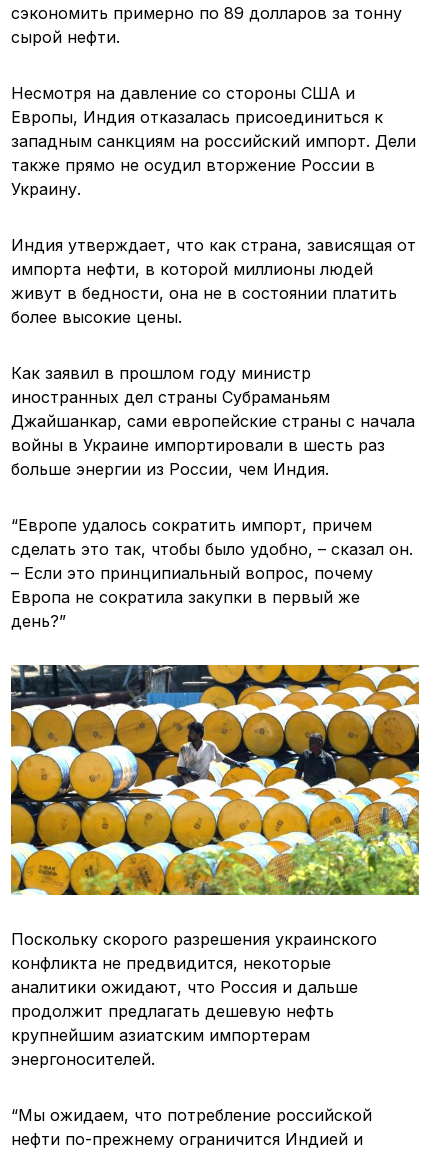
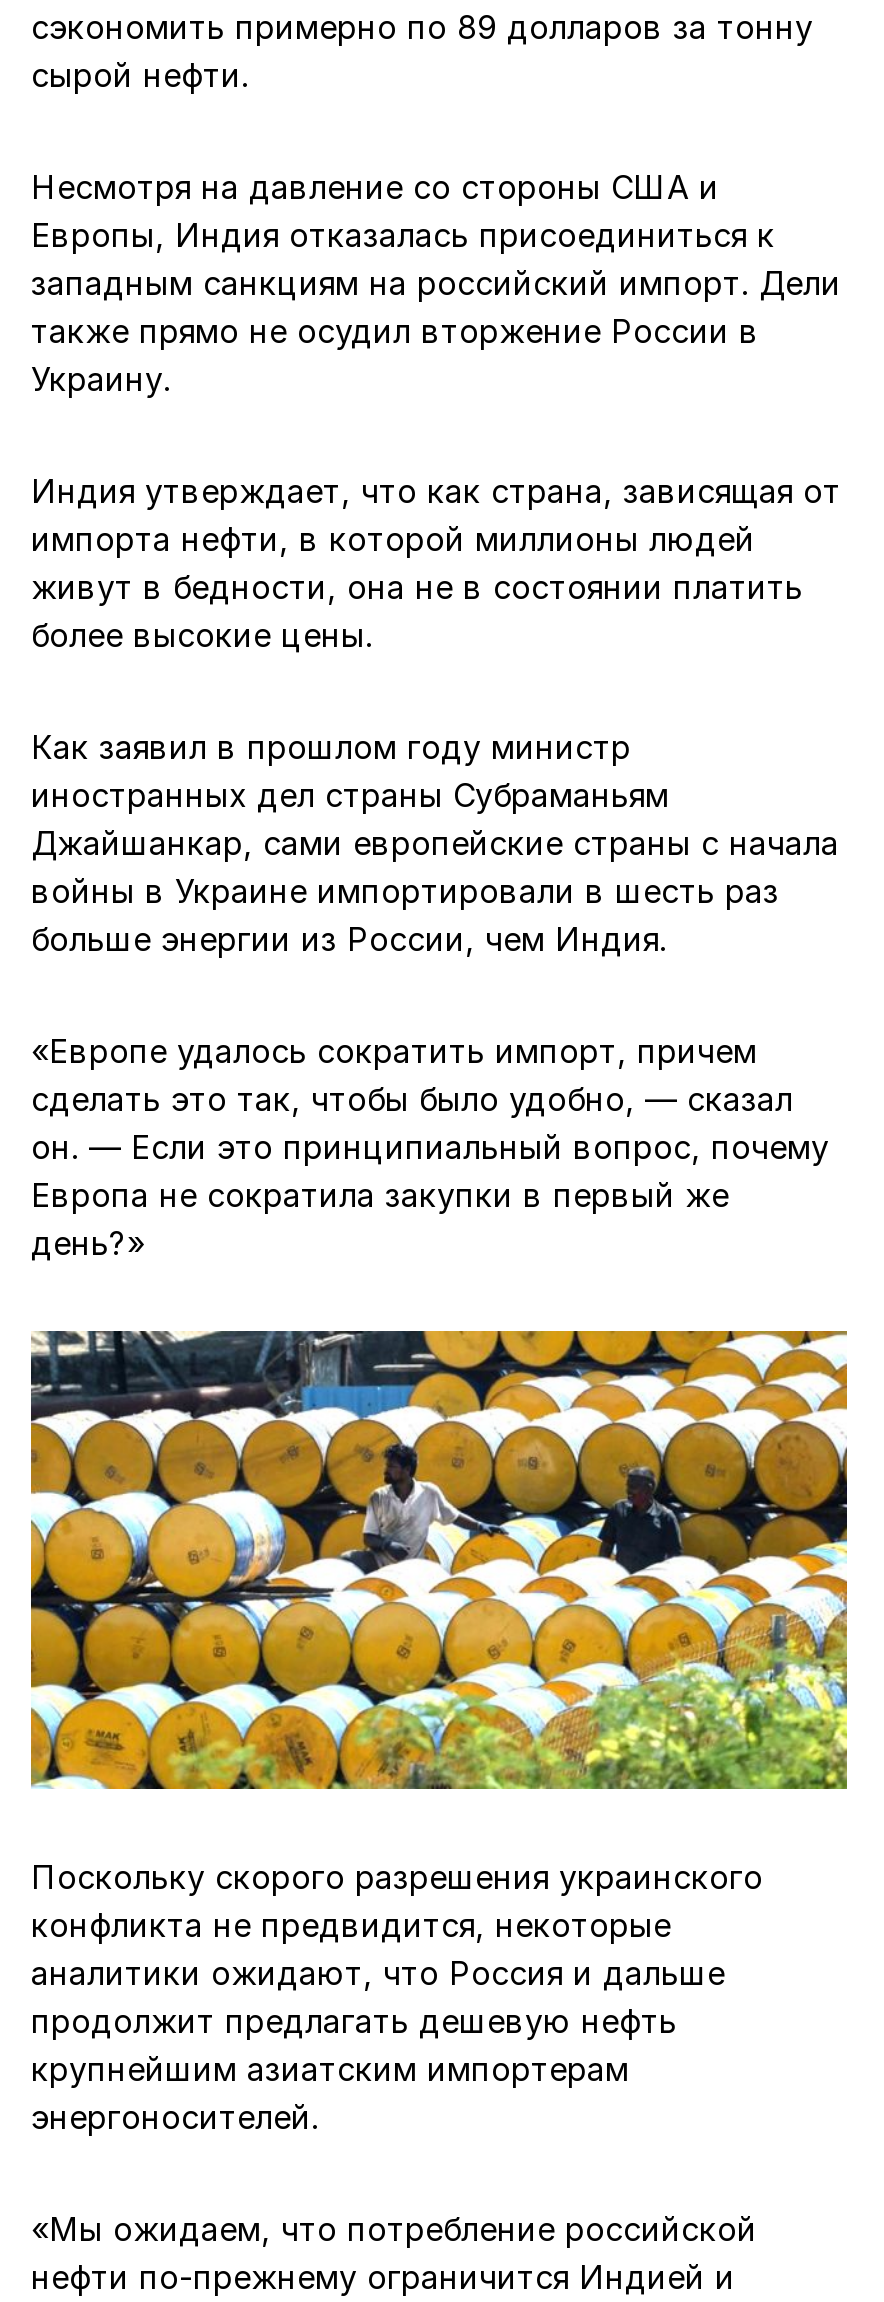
[11,515,413,583] “Европе удалось сократить импорт, причем | сделать это так, чтобы было удобно, – сказал он. | – Если это принципиальный вопрос, почему -> [31,1030,829,1166] «Европе удалось сократить импорт, причем | сделать это так, чтобы было удобно, — сказал | он. — Если это принципиальный вопрос, почему
[11,611,66,631] день?” -> [31,1222,145,1262] день?»
[11,1105,372,1125] “Мы ожидаем, что потребление российской -> [31,2209,757,2249] «Мы ожидаем, что потребление российской

